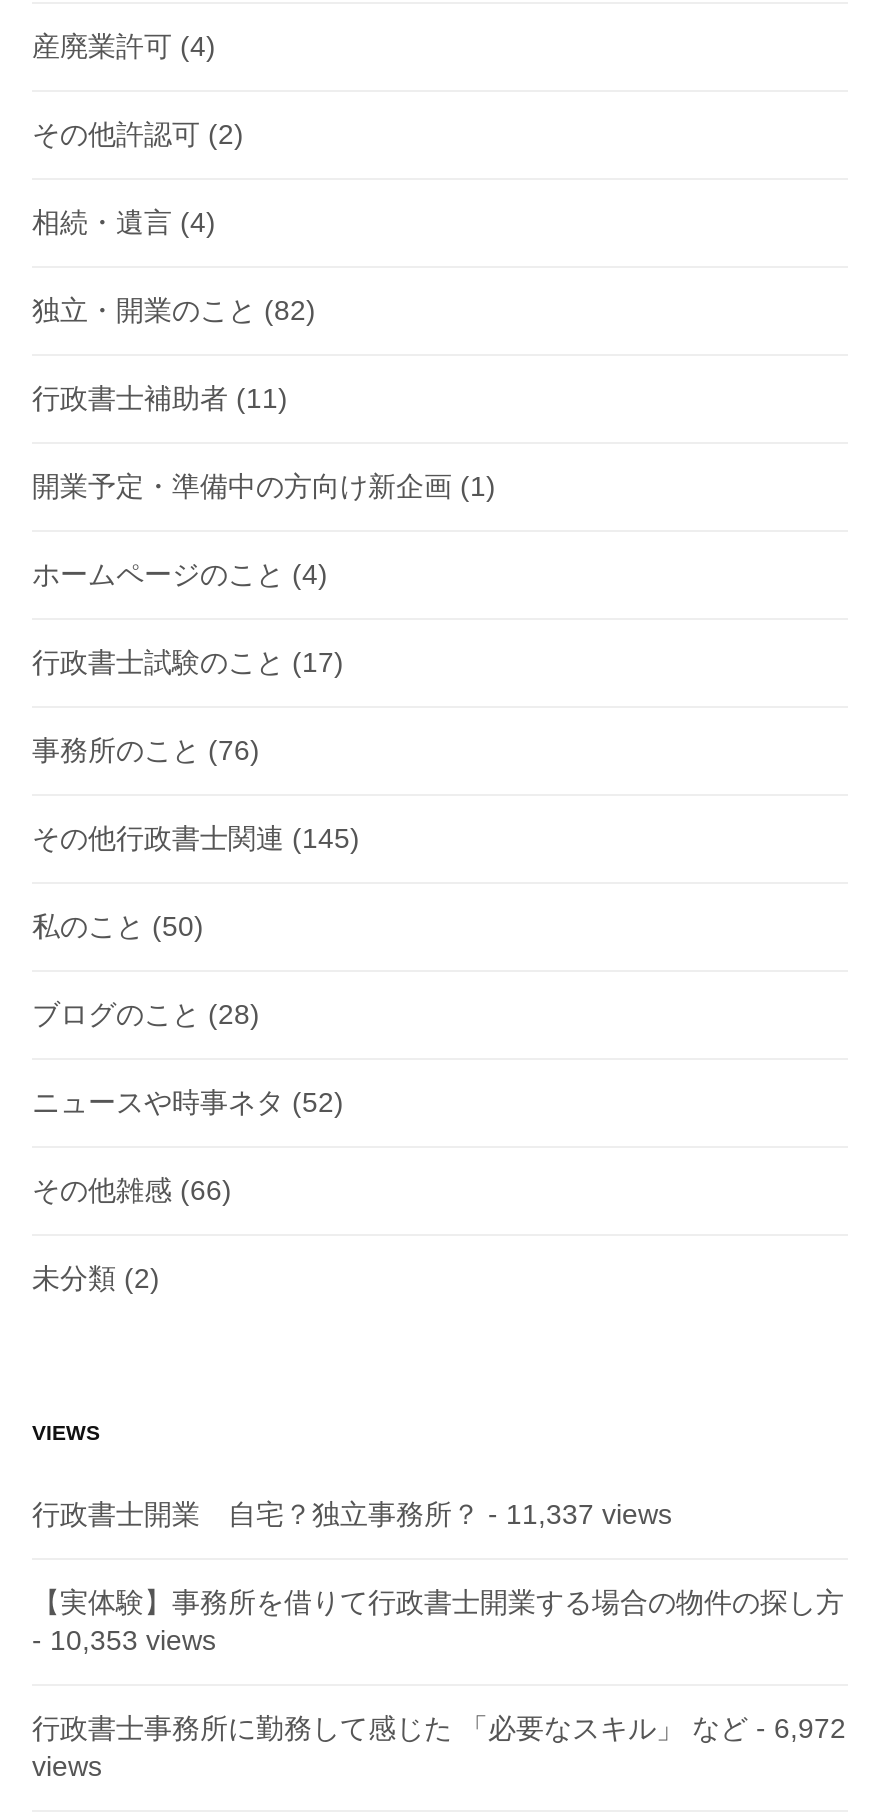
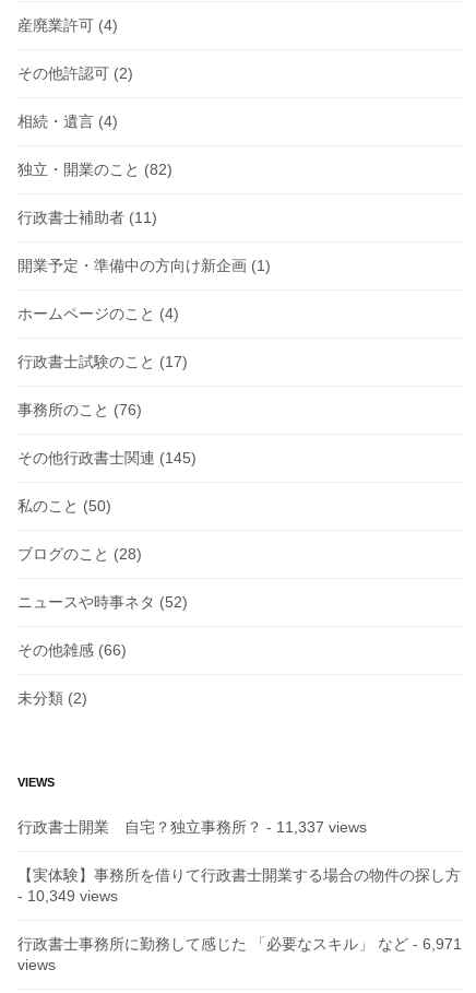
[32,1625,216,1657] - 10,353 views -> [17,887,118,905] - 10,349 views
[32,1713,846,1745] 行政書士事務所に勤務して感じた 「必要なスキル」 など- 6,972 -> [17,936,462,953] 行政書士事務所に勤務して感じた 「必要なスキル」 など- 6,971

